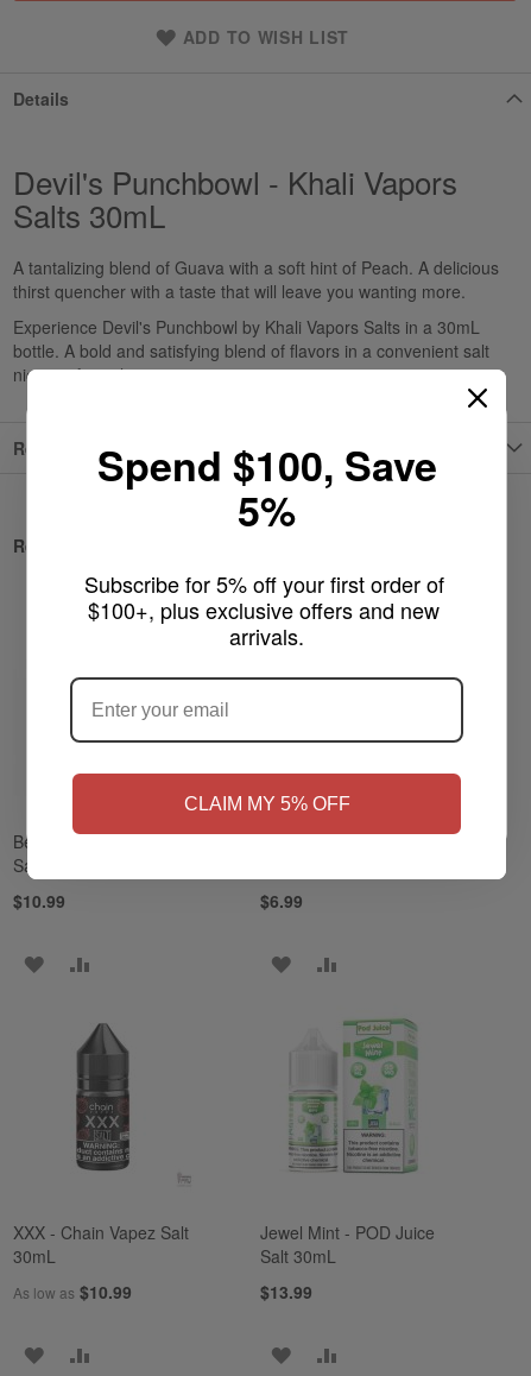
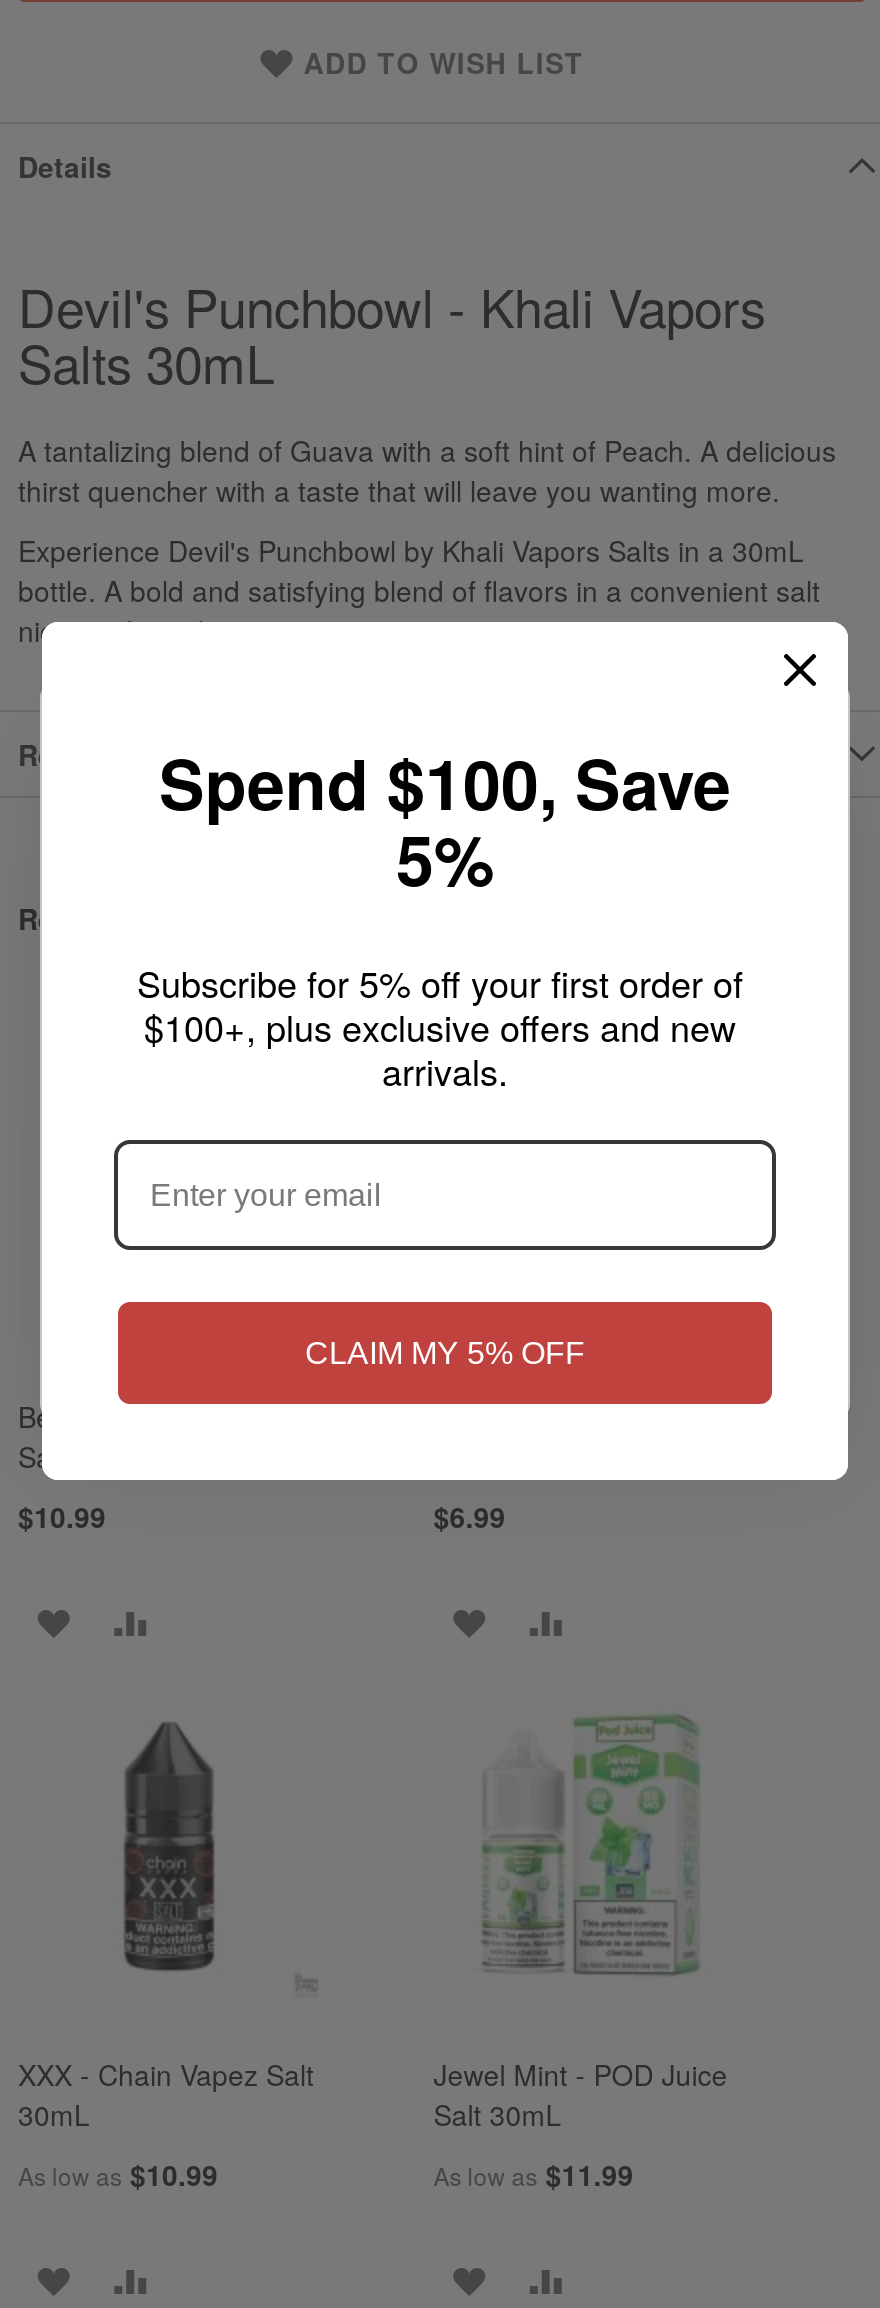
[260,1280,312,1303] $13.99 -> [434,2154,634,2194] As low as $11.99

